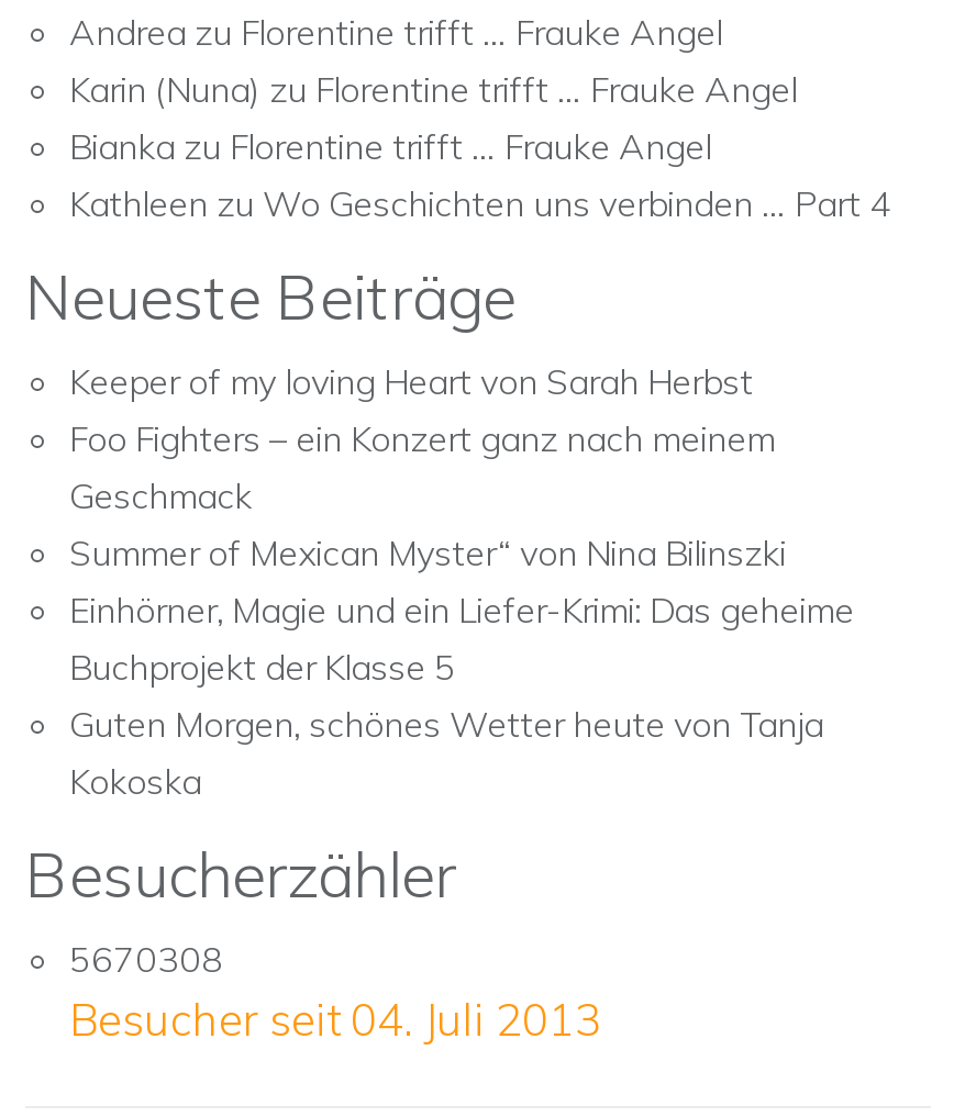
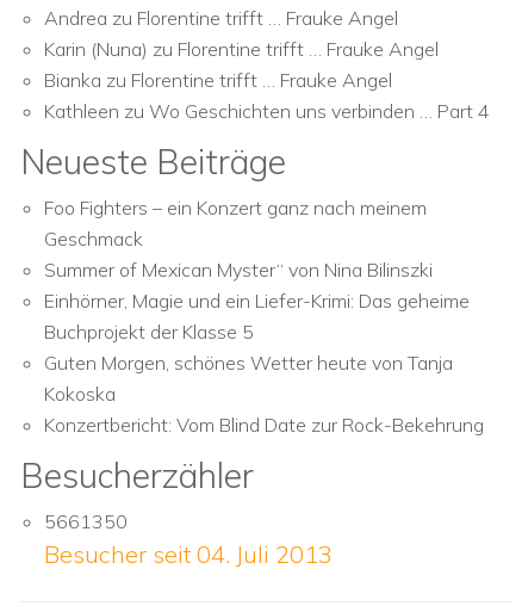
[69,359,753,403] Keeper of my loving Heart von Sarah Herbst -> none
moved [69,416,854,803] -> [44,196,470,406]: Foo Fighters – ein Konzert ganz nach meinem | Geschmack | Summer of Mexican Myster“ von Nina Bilinszki | Einhörner, Magie und ein Liefer-Krimi: Das geheime | Buchprojekt der Klasse 5 | Guten Morgen, schönes Wetter heute von Tanja | Kokoska
none -> [44,413,484,437] Konzertbericht: Vom Blind Date zur Rock-Bekehrung
[69,937,223,981] 5670308 -> [44,509,128,533] 5661350

